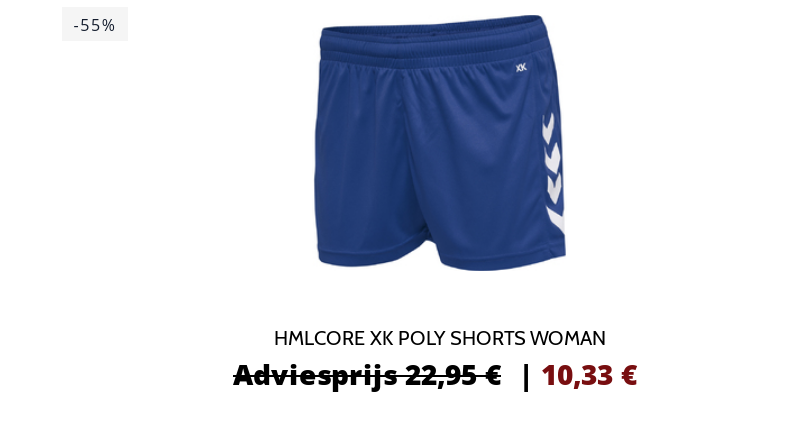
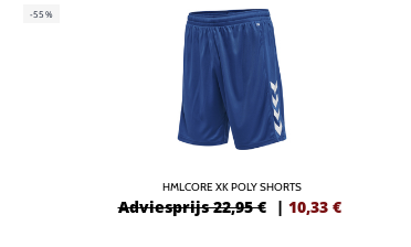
[274,13,606,351] [image] | HMLCORE XK POLY SHORTS WOMAN -> [162,8,302,194] [image] | HMLCORE XK POLY SHORTS

